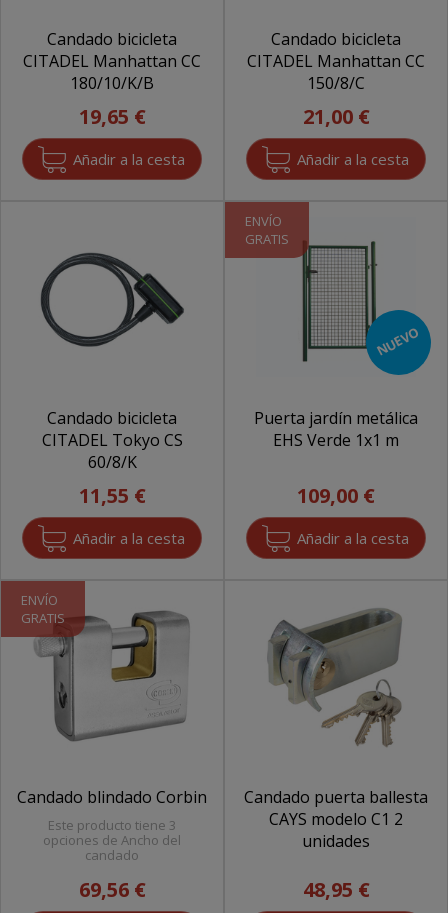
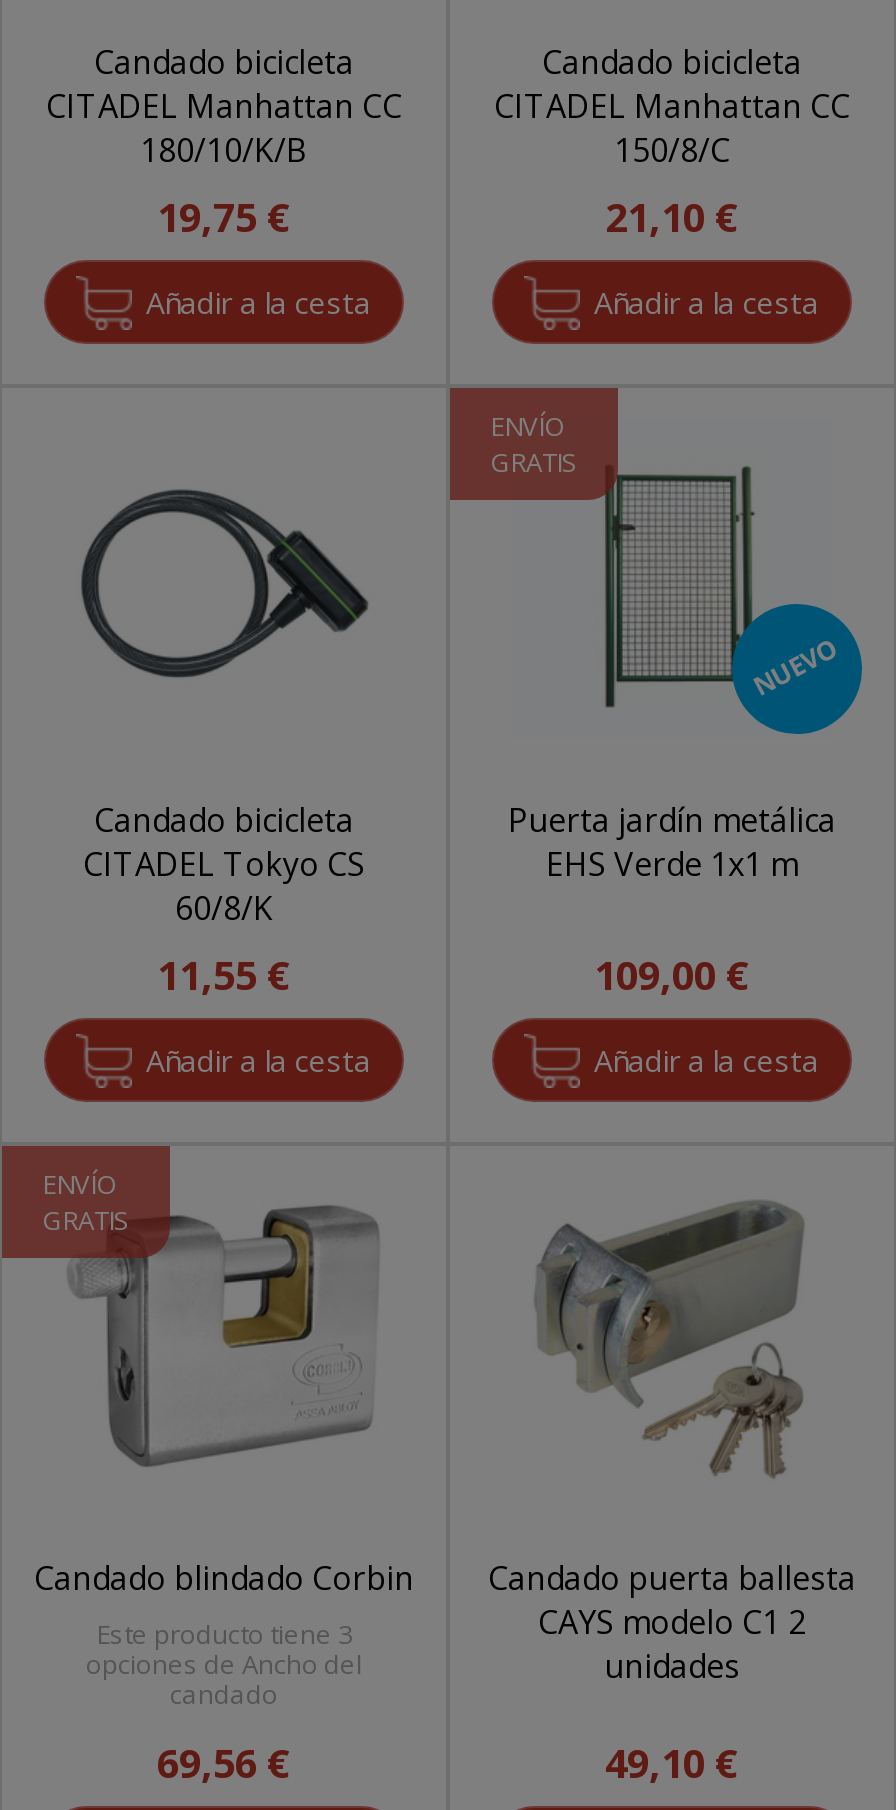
[78,102,145,129] 19,65 € -> [157,189,291,243] 19,75 €
[302,102,369,129] 21,00 € -> [605,189,739,243] 21,10 €
[302,875,369,902] 48,95 € -> [605,1735,739,1789] 49,10 €

